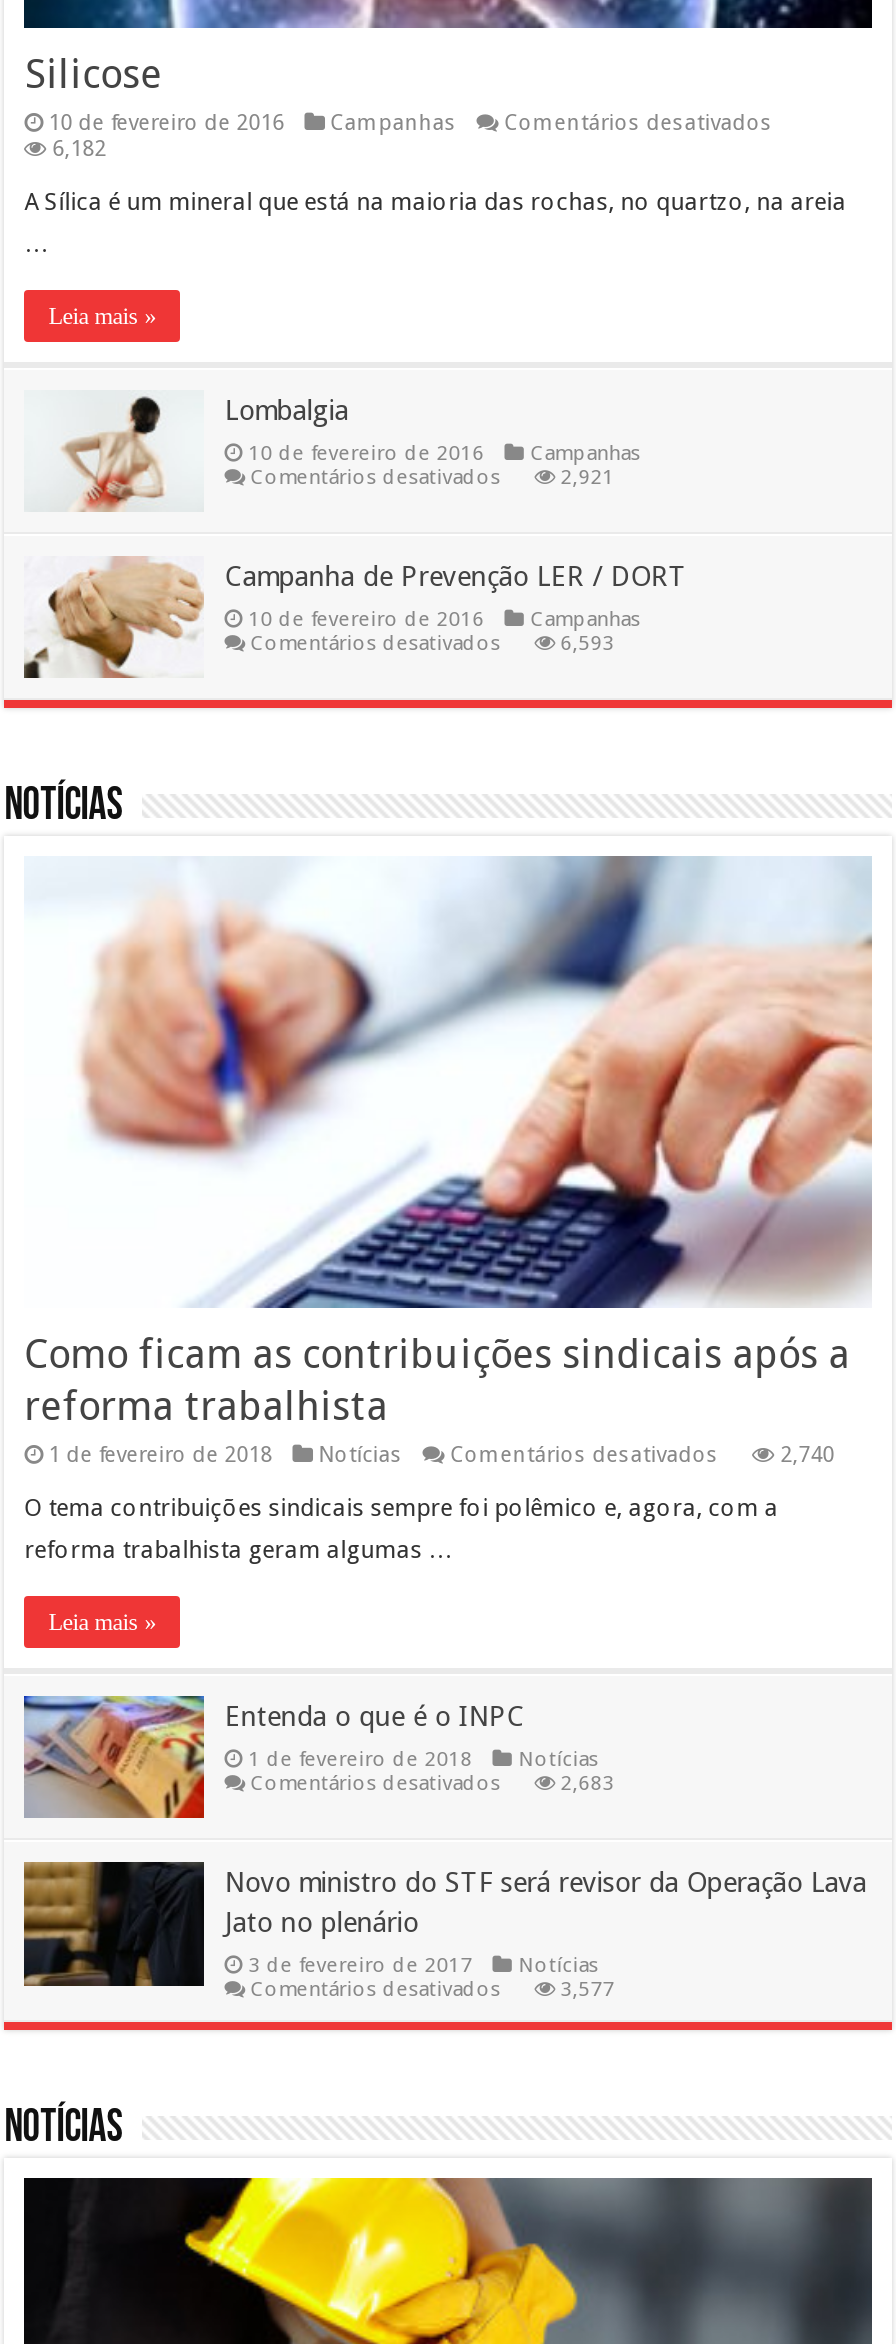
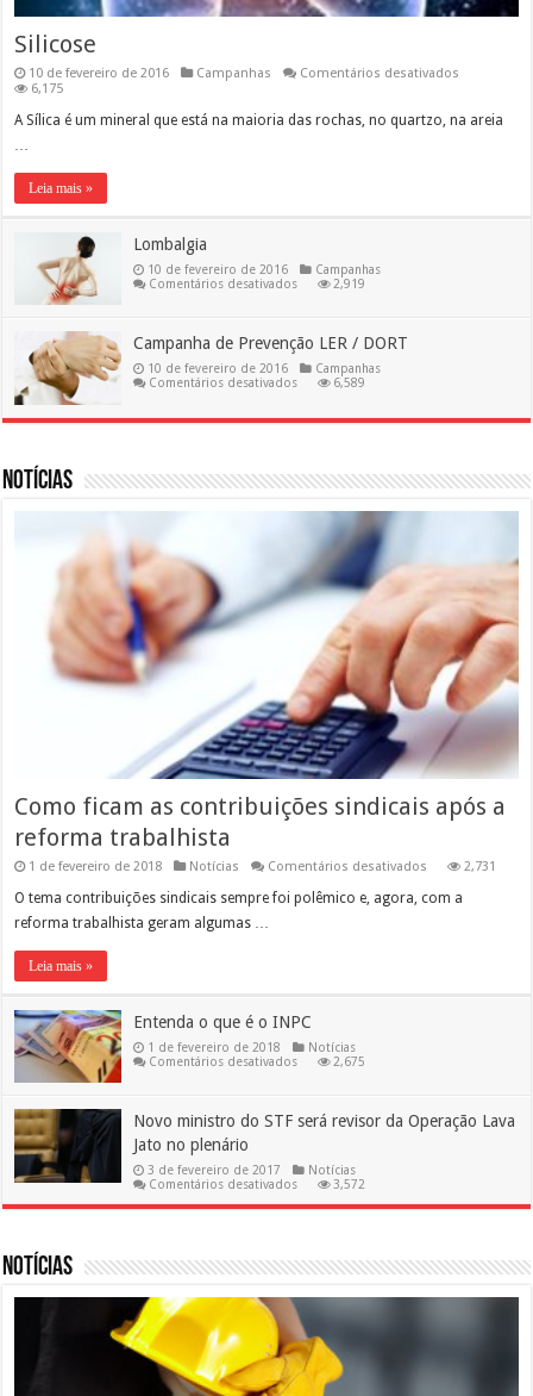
[52,136,106,162] 6,182 -> [31,81,63,96] 6,175
[560,464,614,488] 2,921 -> [333,276,365,290] 2,919
[560,630,614,654] 6,593 -> [333,375,365,390] 6,589
[780,1442,834,1468] 2,740 -> [464,859,496,874] 2,731
[560,1770,614,1794] 2,683 -> [333,1054,365,1068] 2,675
[560,1977,614,2001] 3,577 -> [333,1177,365,1191] 3,572

